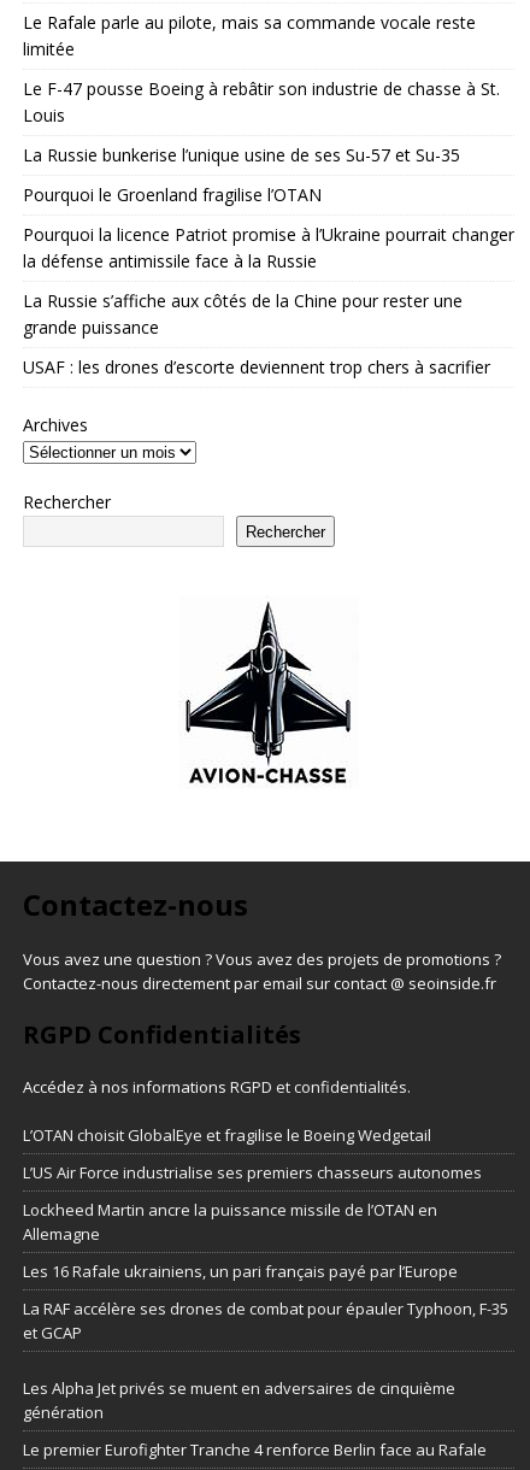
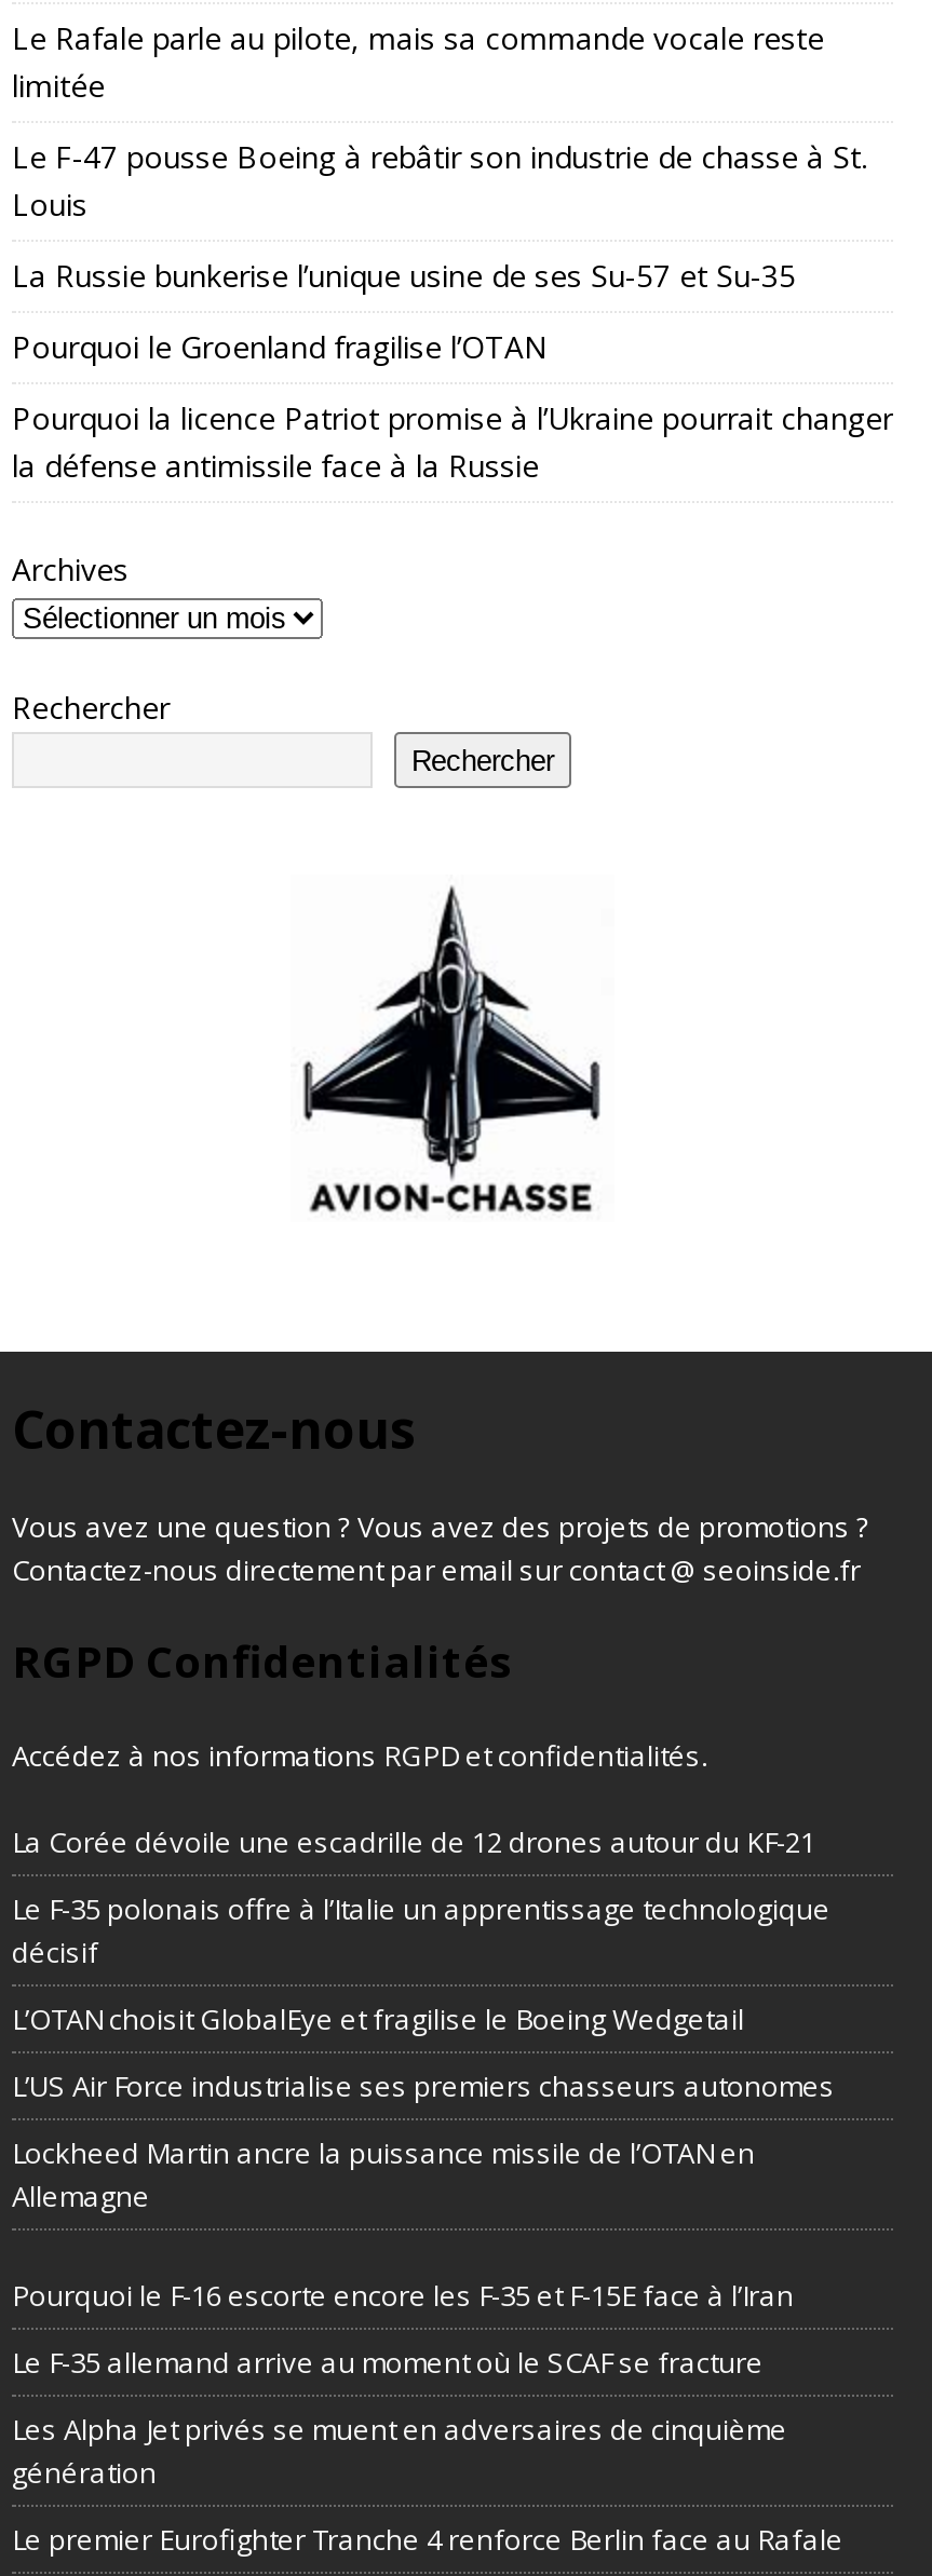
[23,289,490,378] La Russie s’affiche aux côtés de la Chine pour rester une | grande puissance | USAF : les drones d’escorte deviennent trop chers à sacrifier -> none
moved [23,413,501,1098] -> [12,548,869,1775]: [image] | Archives | Rechercher | Rechercher | Vous avez une question ? Vous avez des projets de promotions ? | Contactez-nous directement par email sur contact @ seoinside.fr | Accédez à nos informations RGPD et confidentialités.
none -> [12,1822,830,1971] La Corée dévoile une escadrille de 12 drones autour du KF-21 | Le F-35 polonais offre à l’Italie un apprentissage technologique | décisif
[23,1260,458,1282] Les 16 Rafale ukrainiens, un pari français payé par l’Europe -> [12,2276,794,2315] Pourquoi le F-16 escorte encore les F-35 et F-15E face à l’Iran
[23,1298,508,1343] La RAF accélère ses drones de combat pour épauler Typhoon, F-35 | et GCAP -> [12,2343,764,2382] Le F-35 allemand arrive au moment où le SCAF se fracture

